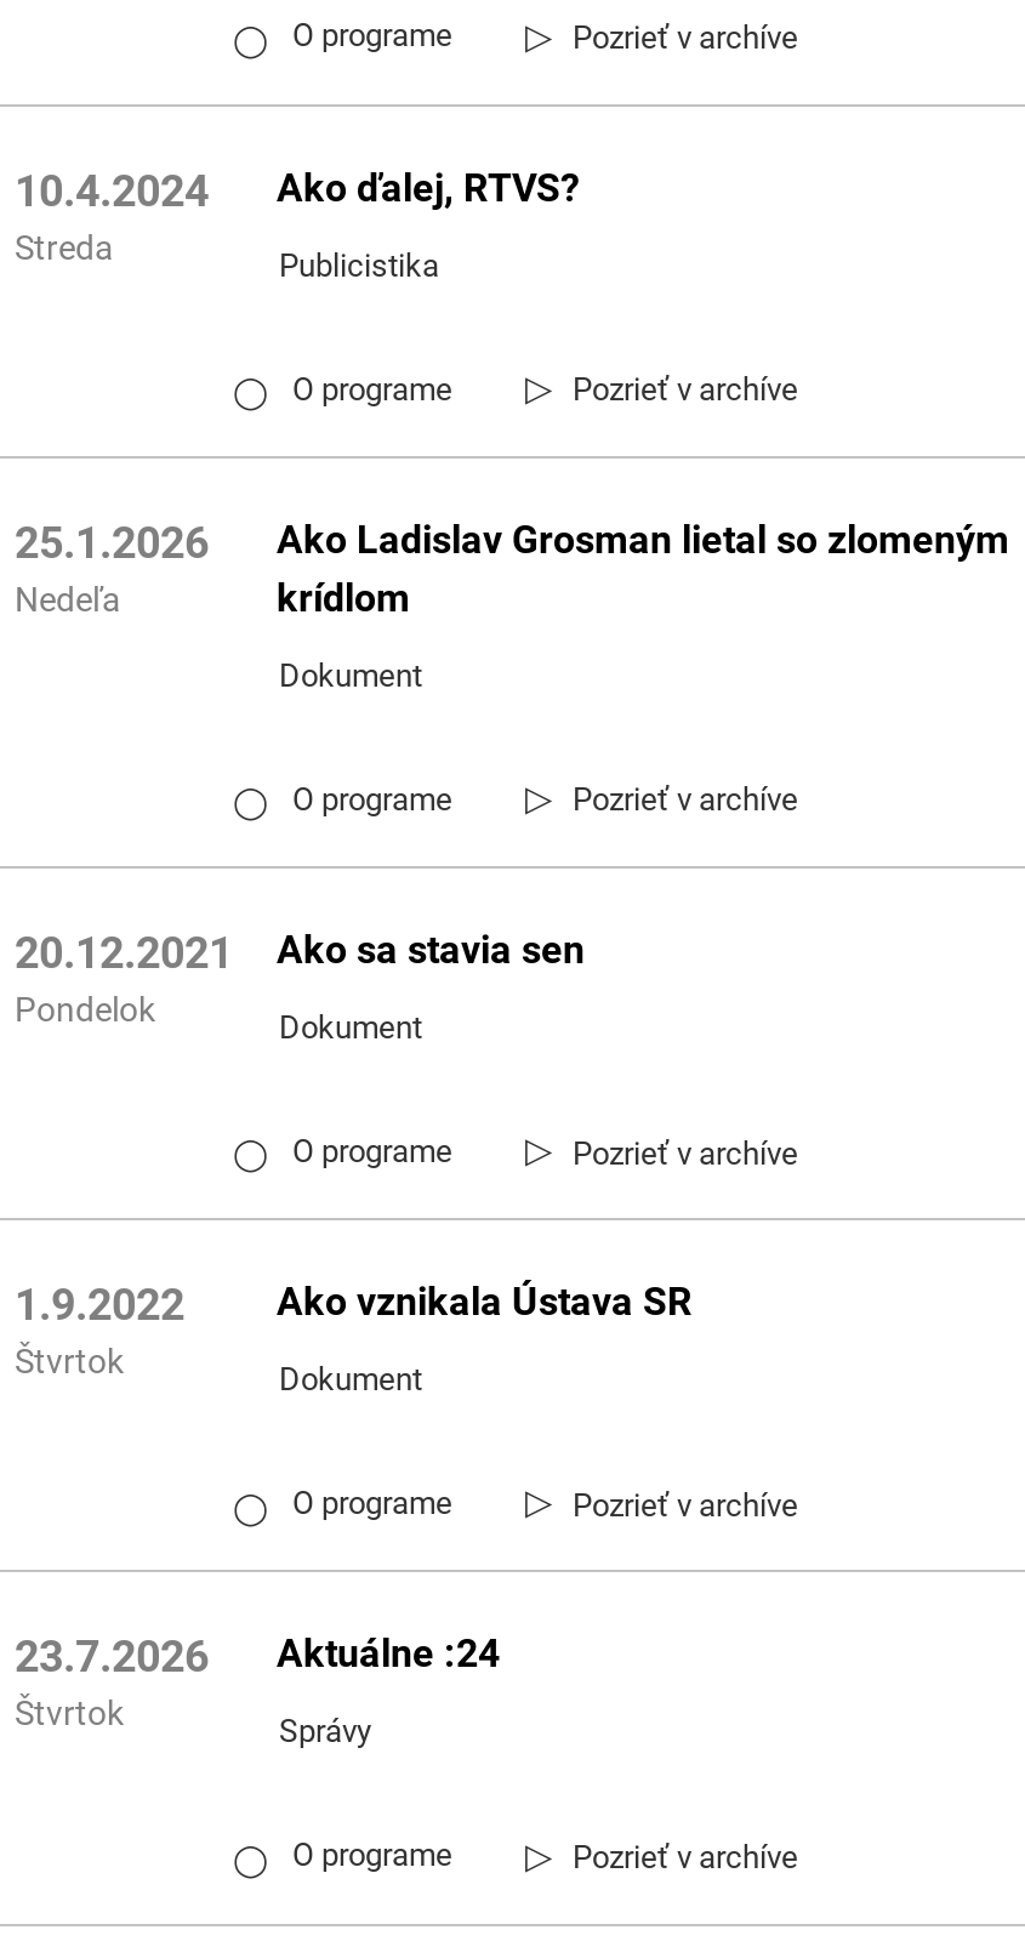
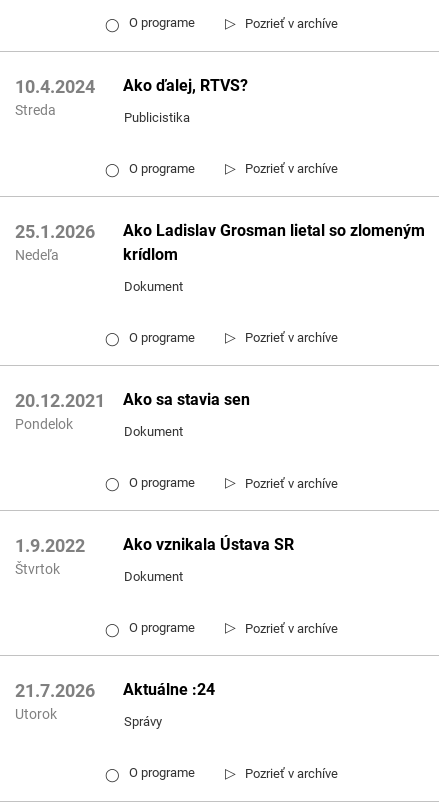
[15,1631,500,1682] 23.7.2026 Aktuálne :24 -> [15,680,215,701] 21.7.2026 Aktuálne :24
[15,1694,124,1733] Štvrtok -> [15,706,57,722] Utorok

